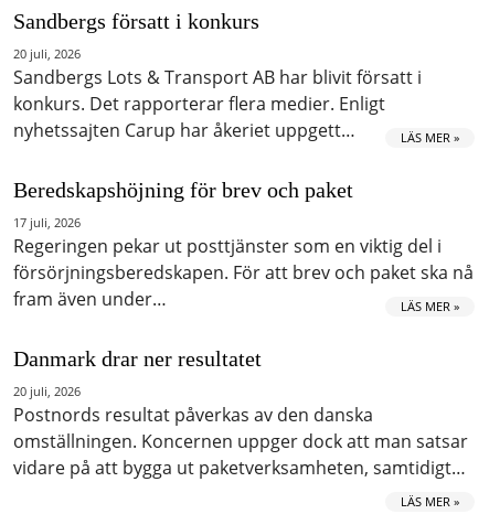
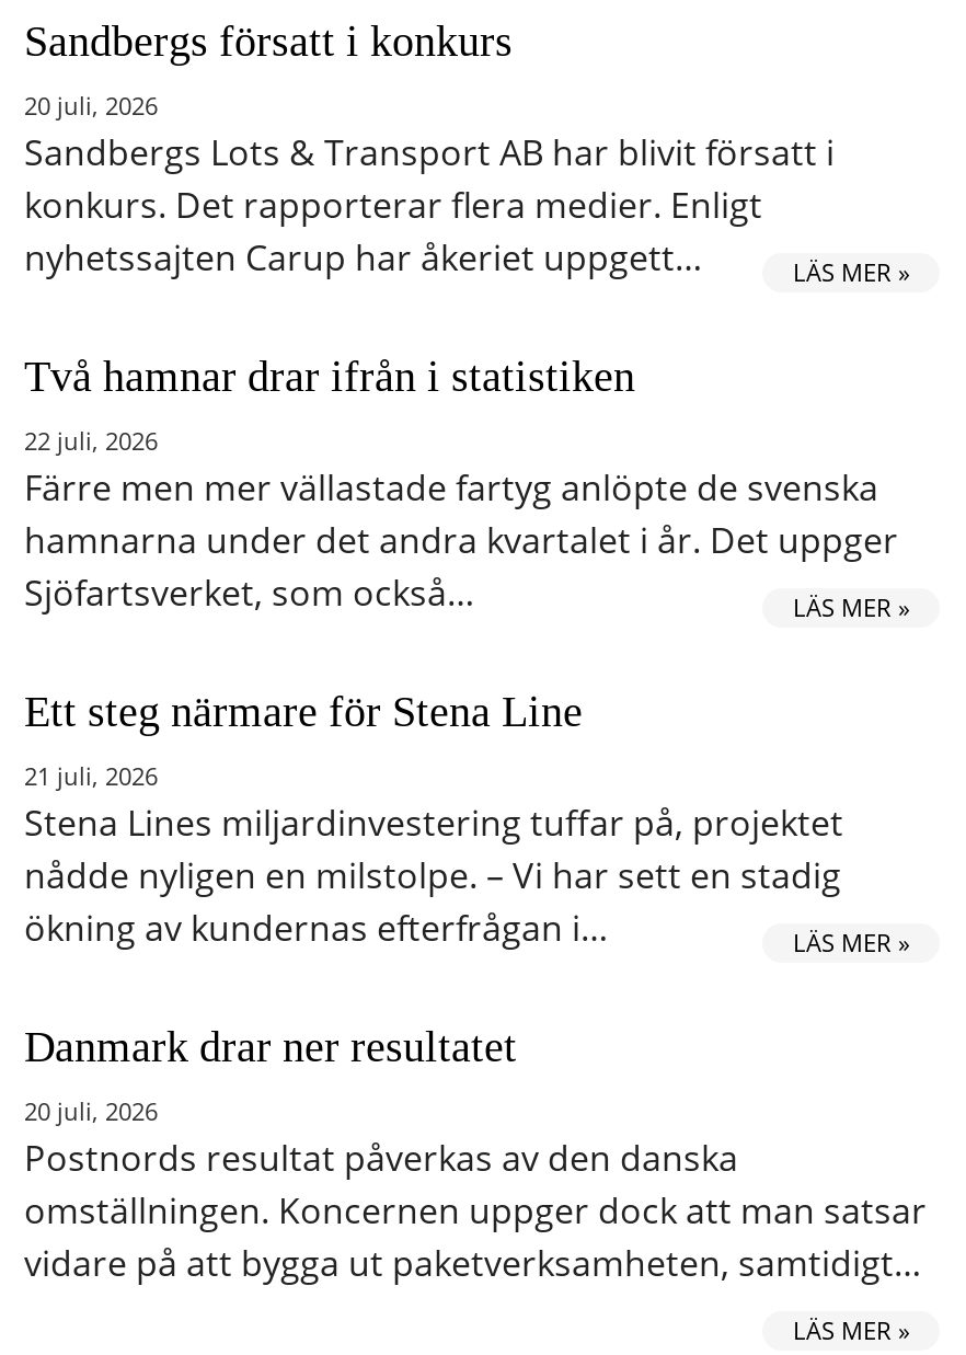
[13,178,474,311] Beredskapshöjning för brev och paket | 17 juli, 2026 | Regeringen pekar ut posttjänster som en viktig del i | försörjningsberedskapen. För att brev och paket ska nå | fram även under… -> [24,352,909,952] Två hamnar drar ifrån i statistiken | 22 juli, 2026 | Färre men mer vällastade fartyg anlöpte de svenska | hamnarna under det andra kvartalet i år. Det uppger | Sjöfartsverket, som också… | LÄS MER » | Ett steg närmare för Stena Line | 21 juli, 2026 | Stena Lines miljardinvestering tuffar på, projektet | nådde nyligen en milstolpe. – Vi har sett en stadig | ökning av kundernas efterfrågan i…

